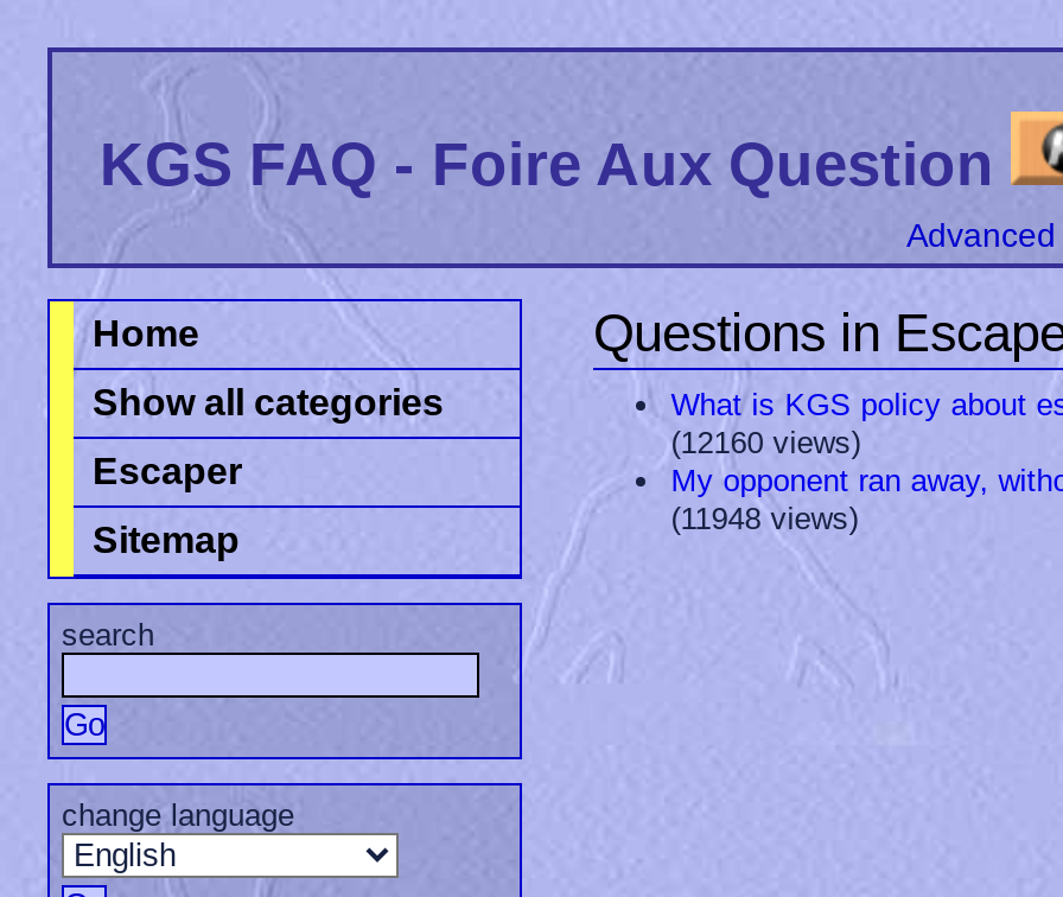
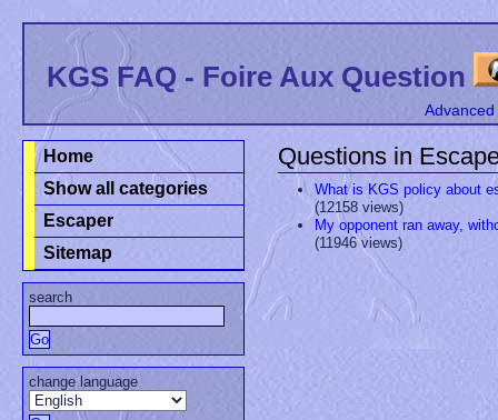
[671,424,861,460] (12160 views) -> [314,199,403,215] (12158 views)
[671,500,858,536] (11948 views) -> [314,234,402,251] (11946 views)

